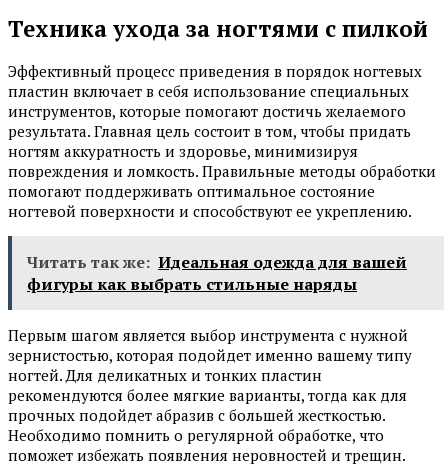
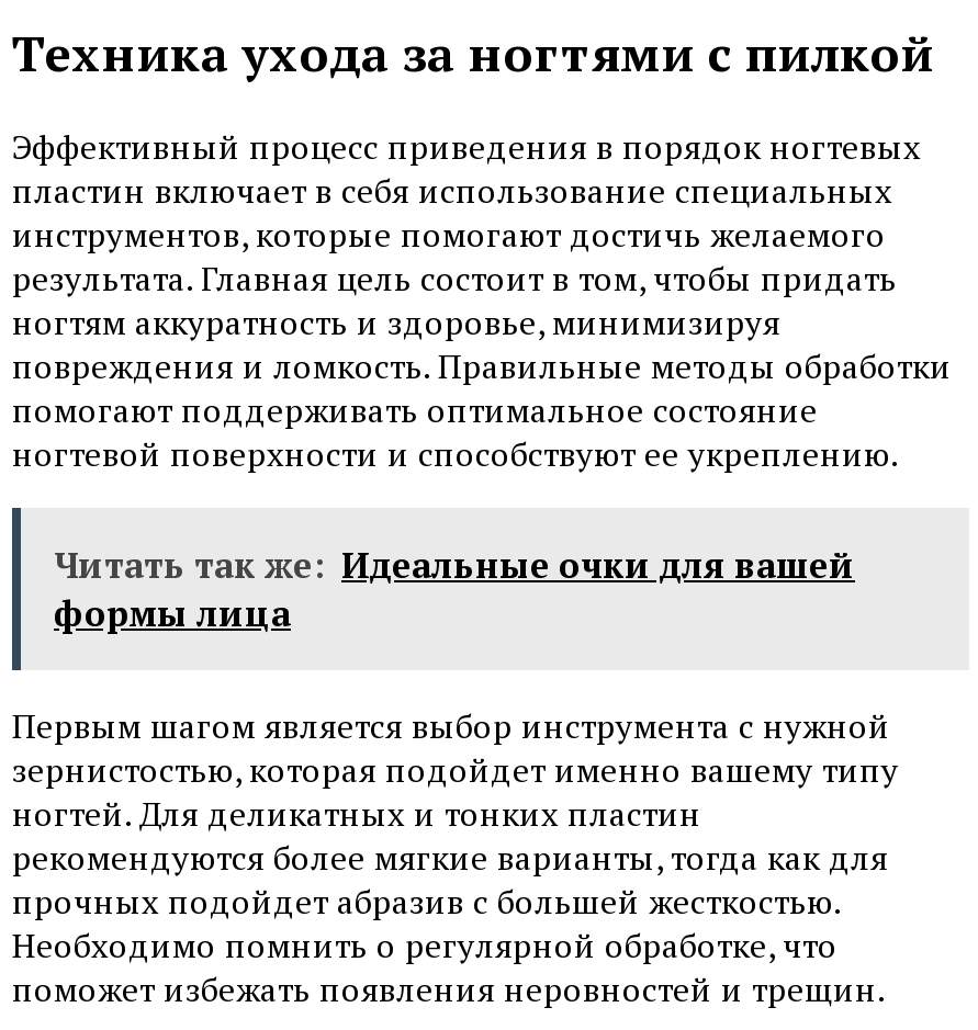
[27,251,407,295] Читать так же: Идеальная одежда для вашей | фигуры как выбрать стильные наряды -> [54,542,855,638] Читать так же: Идеальные очки для вашей | формы лица

